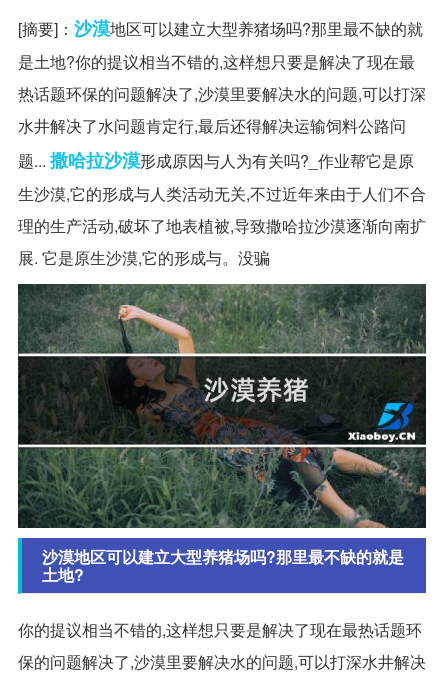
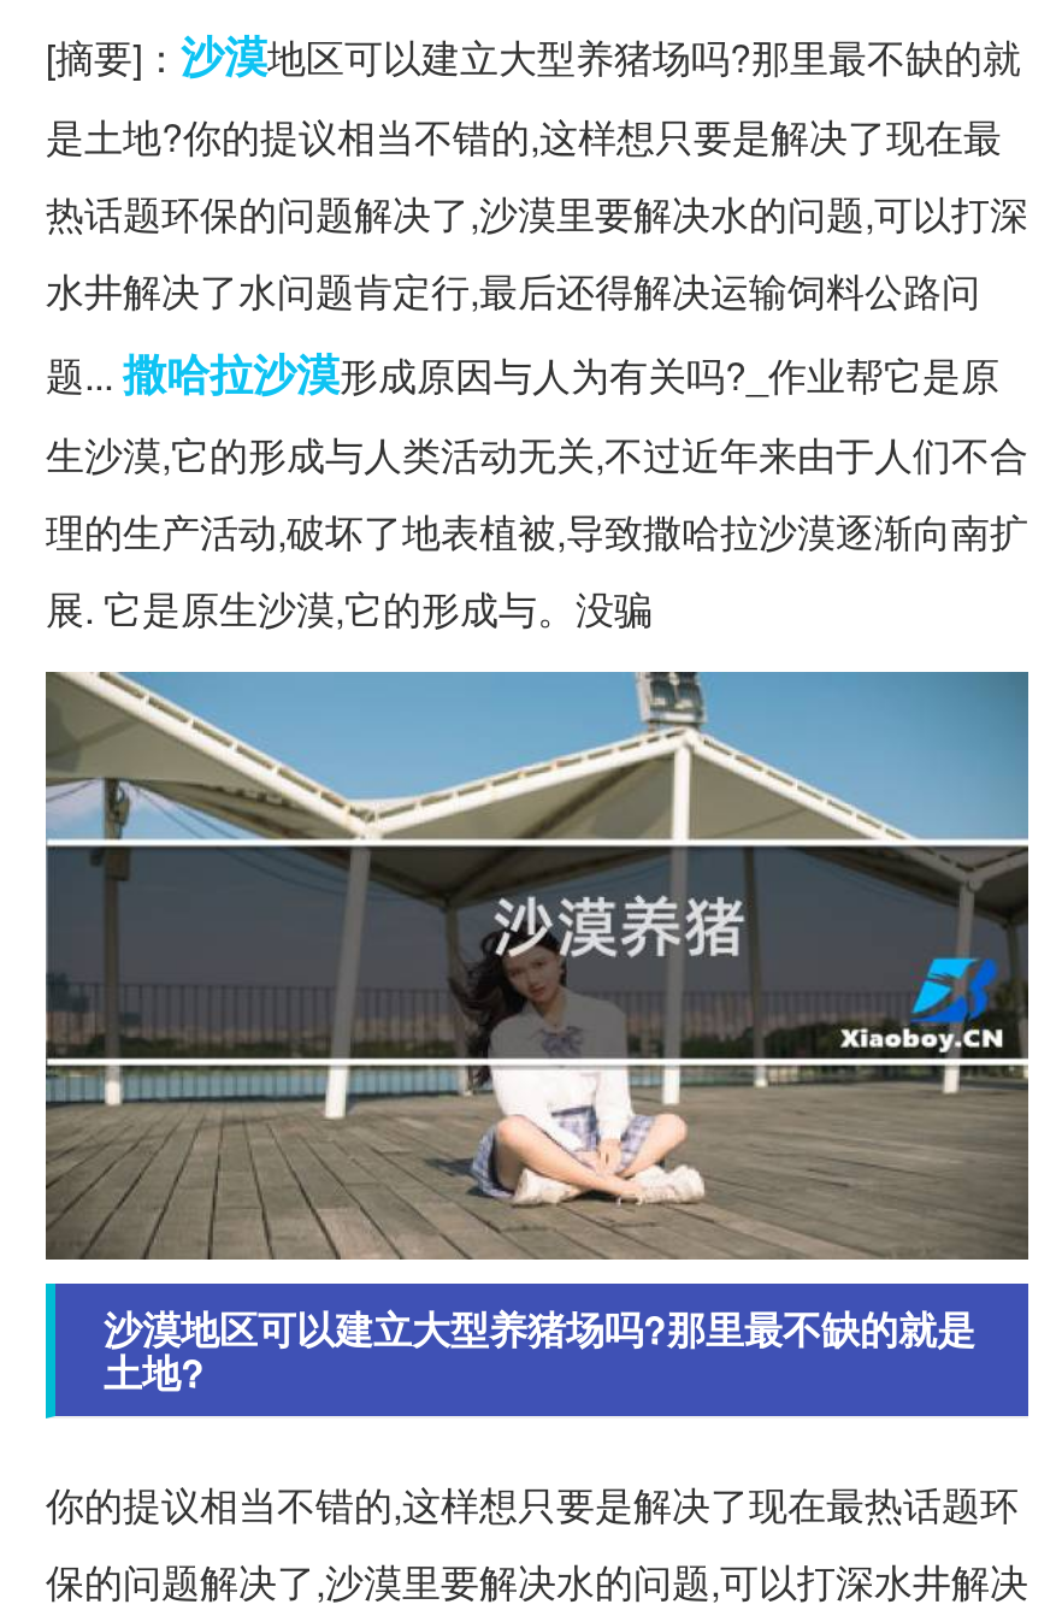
[17,283,427,529] [image] -> [43,670,1031,1262] [image]

